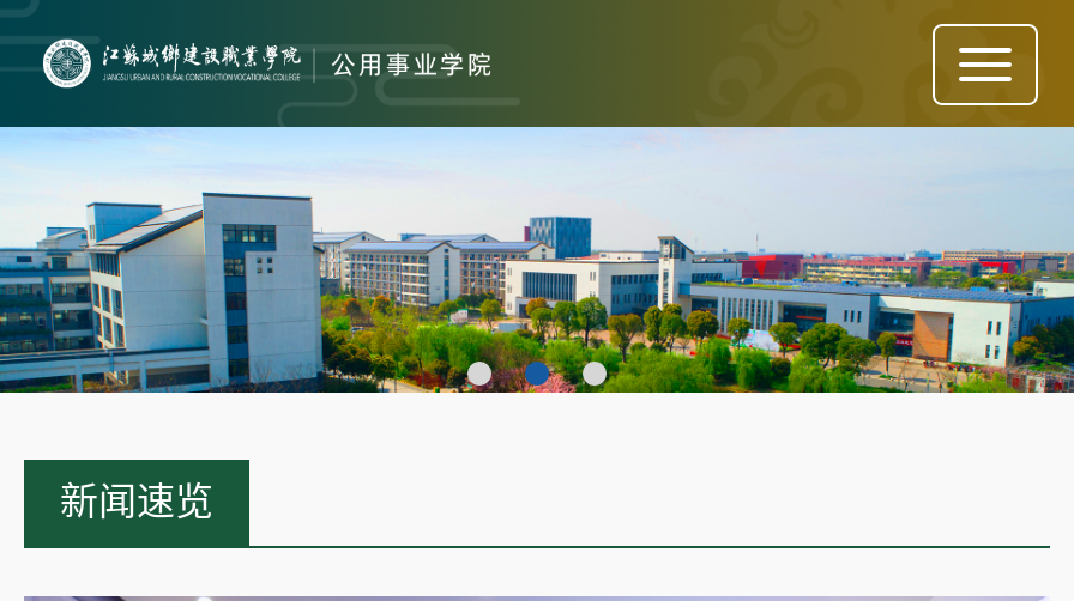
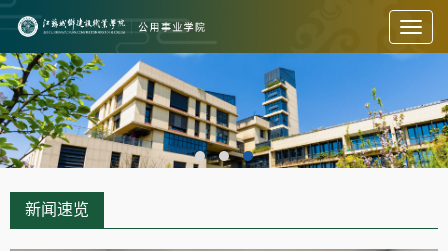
[7,125,1067,402] [image] -> [3,52,445,169] [image]

